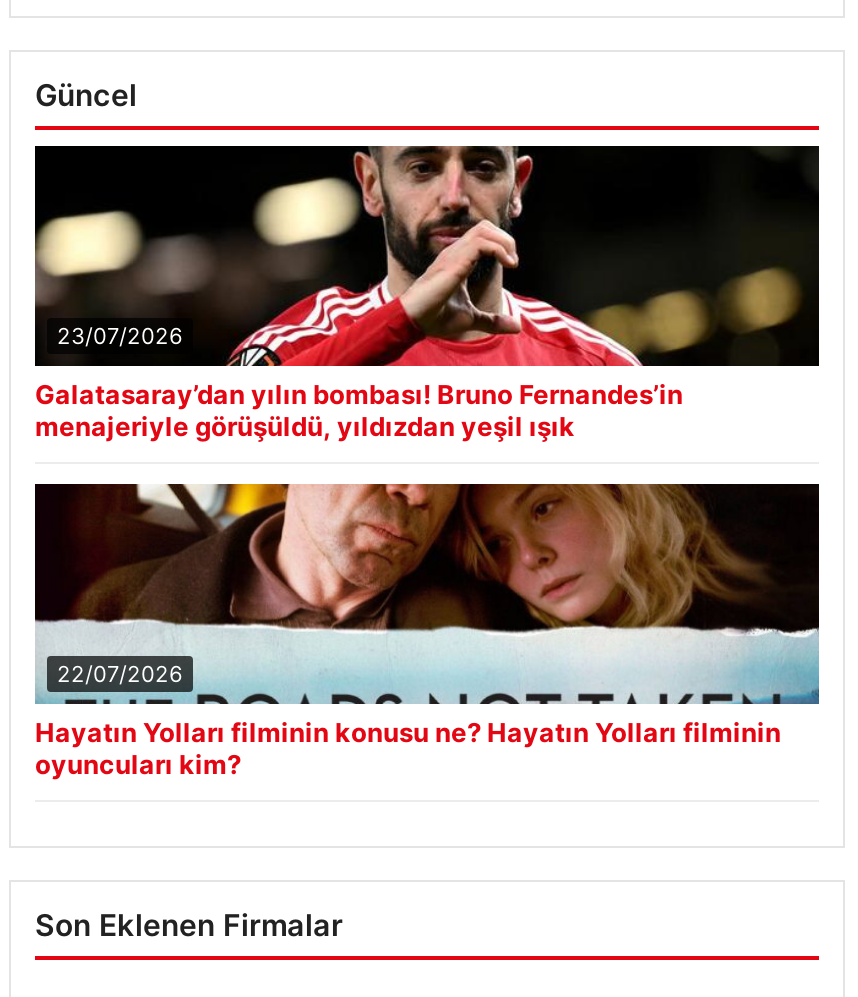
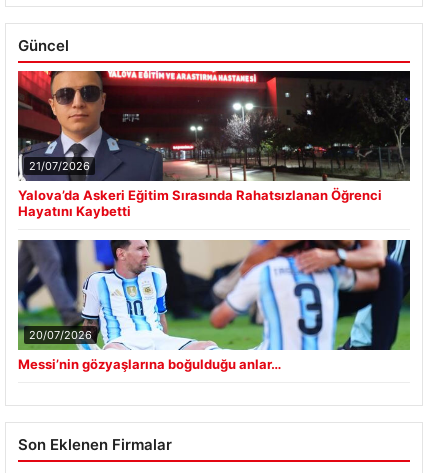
[33,144,815,364] [image] | 23/07/2026 -> [17,70,410,181] [image] | 21/07/2026
[35,377,683,441] Galatasaray’dan yılın bombası! Bruno Fernandes’in | menajeriyle görüşüldü, yıldızdan yeşil ışık -> [18,187,382,219] Yalova’da Askeri Eğitim Sırasında Rahatsızlanan Öğrenci | Hayatını Kaybetti
[33,482,821,704] [image] | 22/07/2026 -> [17,239,411,350] [image] | 20/07/2026
[35,715,781,779] Hayatın Yolları filminin konusu ne? Hayatın Yolları filminin | oyuncuları kim? -> [18,356,281,372] Messi’nin gözyaşlarına boğulduğu anlar…

